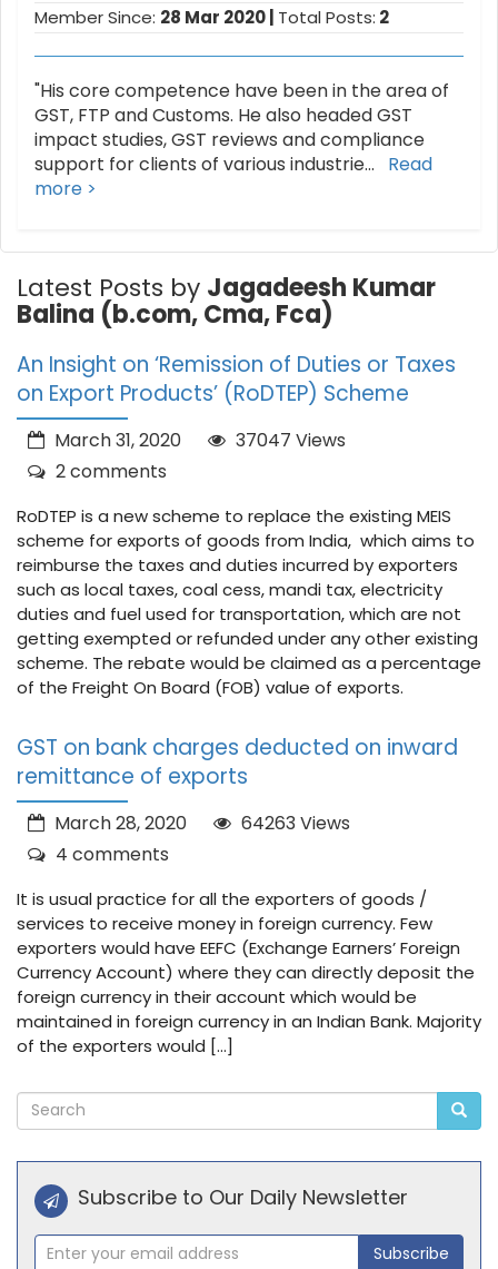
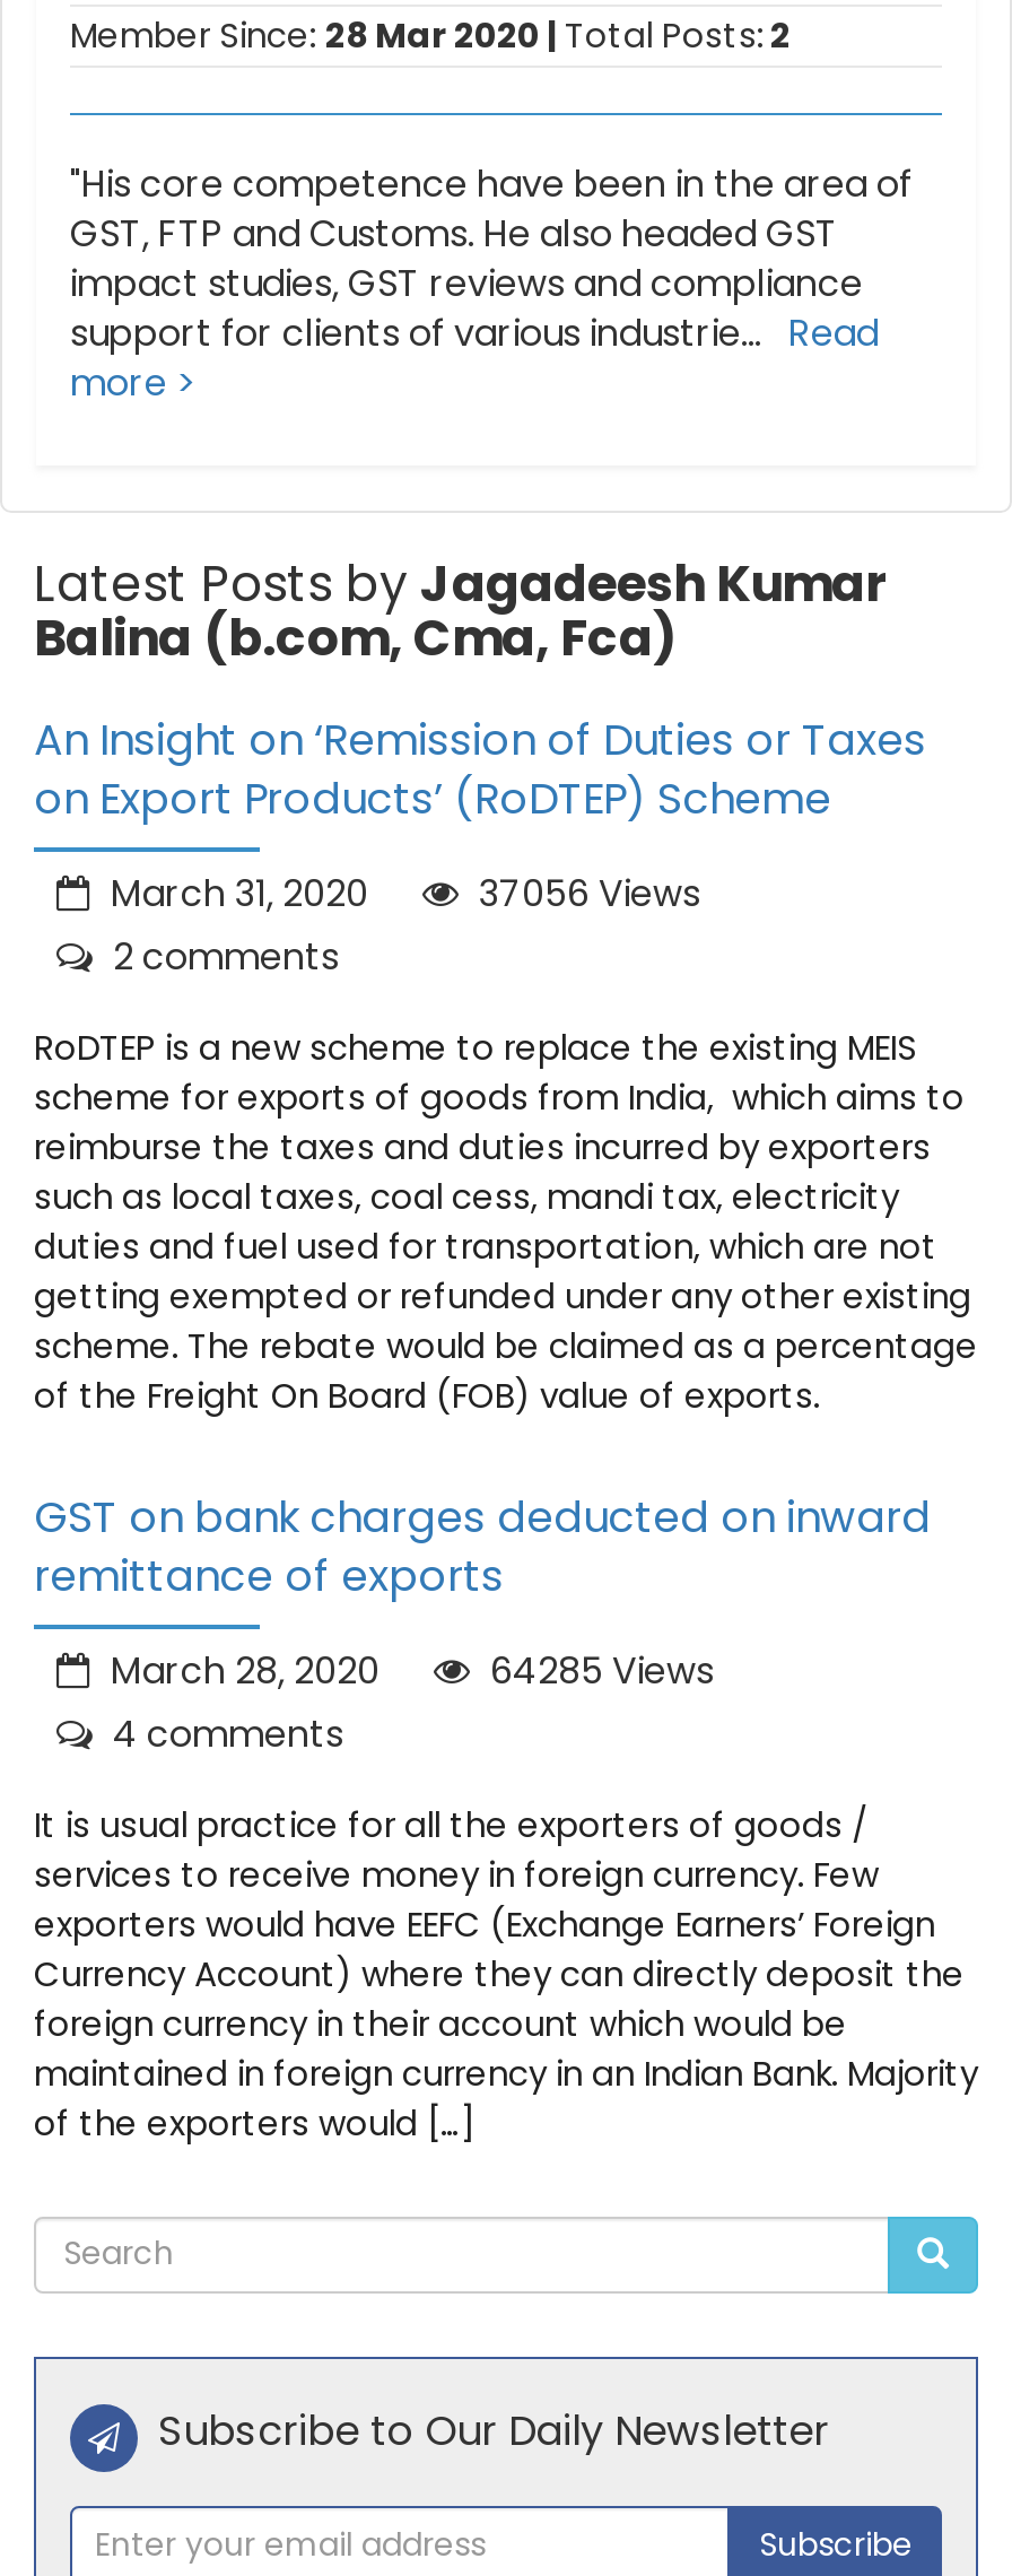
[50,427,346,452] March 31, 2020 37047 Views -> [102,867,700,919] March 31, 2020 37056 Views
[50,810,350,835] March 28, 2020 64263 Views -> [102,1644,714,1696] March 28, 2020 64285 Views

